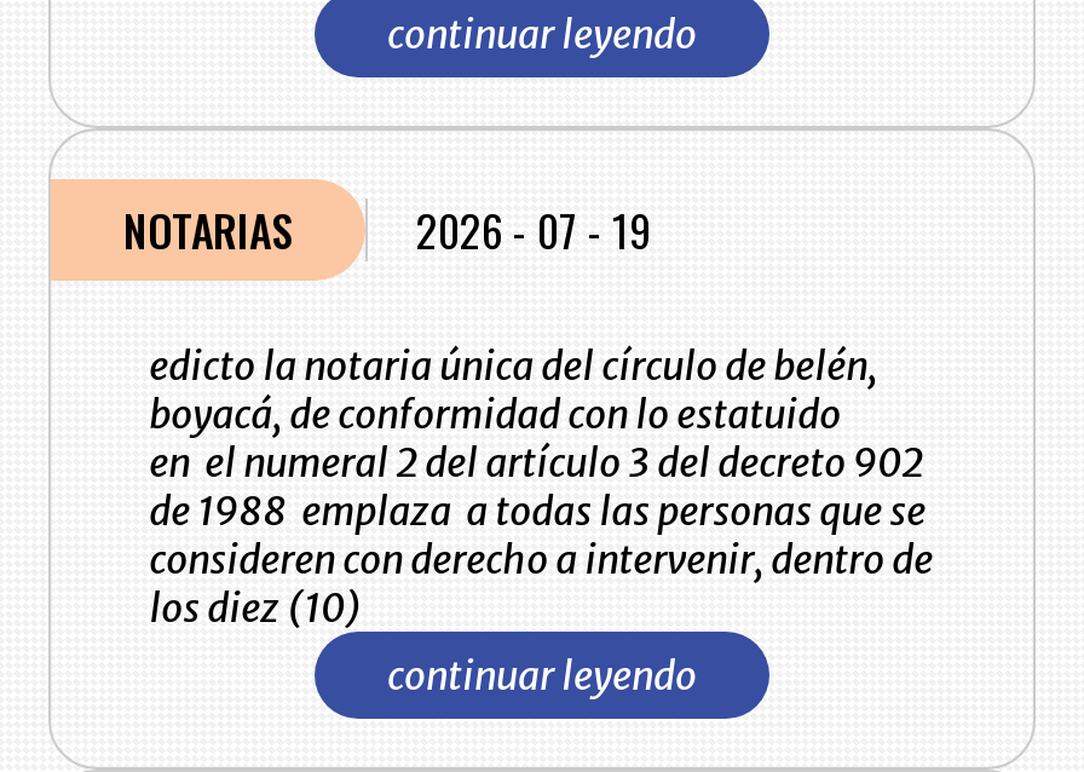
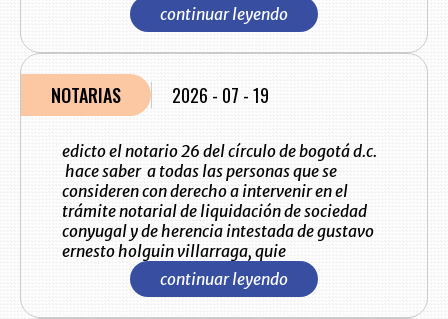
[149,341,933,632] edicto la notaria única del círculo de belén, | boyacá, de conformidad con lo estatuido | en el numeral 2 del artículo 3 del decreto 902 | de 1988 emplaza a todas las personas que se | consideren con derecho a intervenir, dentro de | los diez (10) -> [62,141,380,261] edicto el notario 26 del círculo de bogotá d.c. | hace saber a todas las personas que se | consideren con derecho a intervenir en el | trámite notarial de liquidación de sociedad | conyugal y de herencia intestada de gustavo | ernesto holguin villarraga, quie

